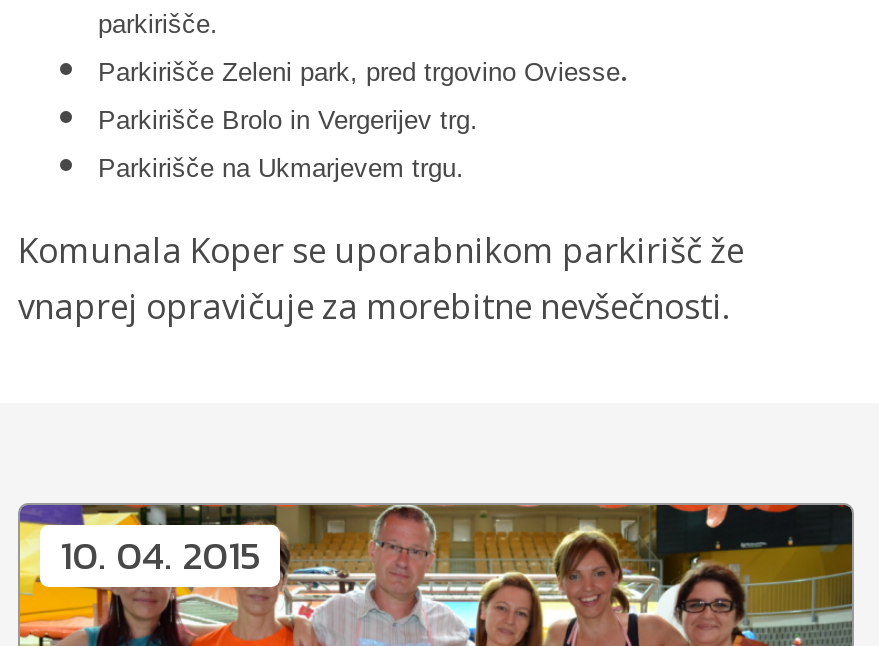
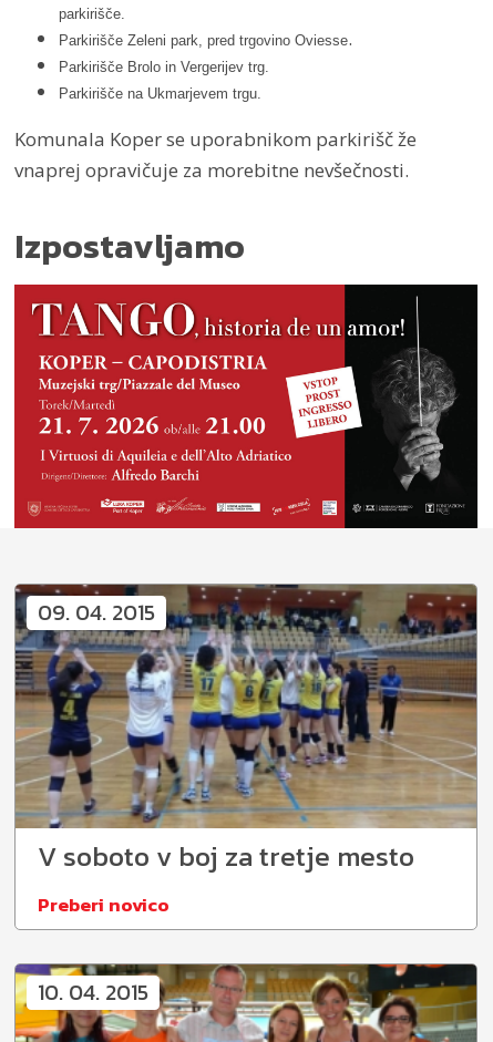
none -> [13,283,479,529] [image]
none -> [14,221,245,272] Izpostavljamo
none -> [14,582,476,830] [image] | 09. 04. 2015
none -> [38,836,414,919] V soboto v boj za tretje mesto | Preberi novico

